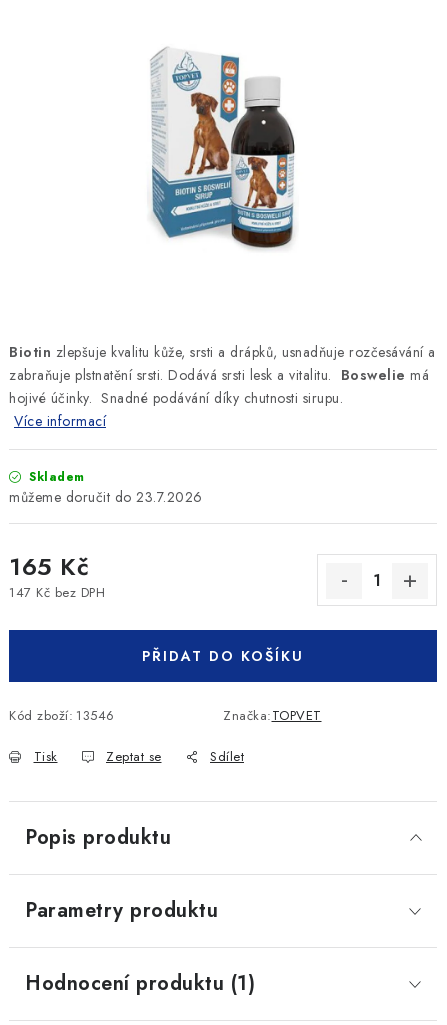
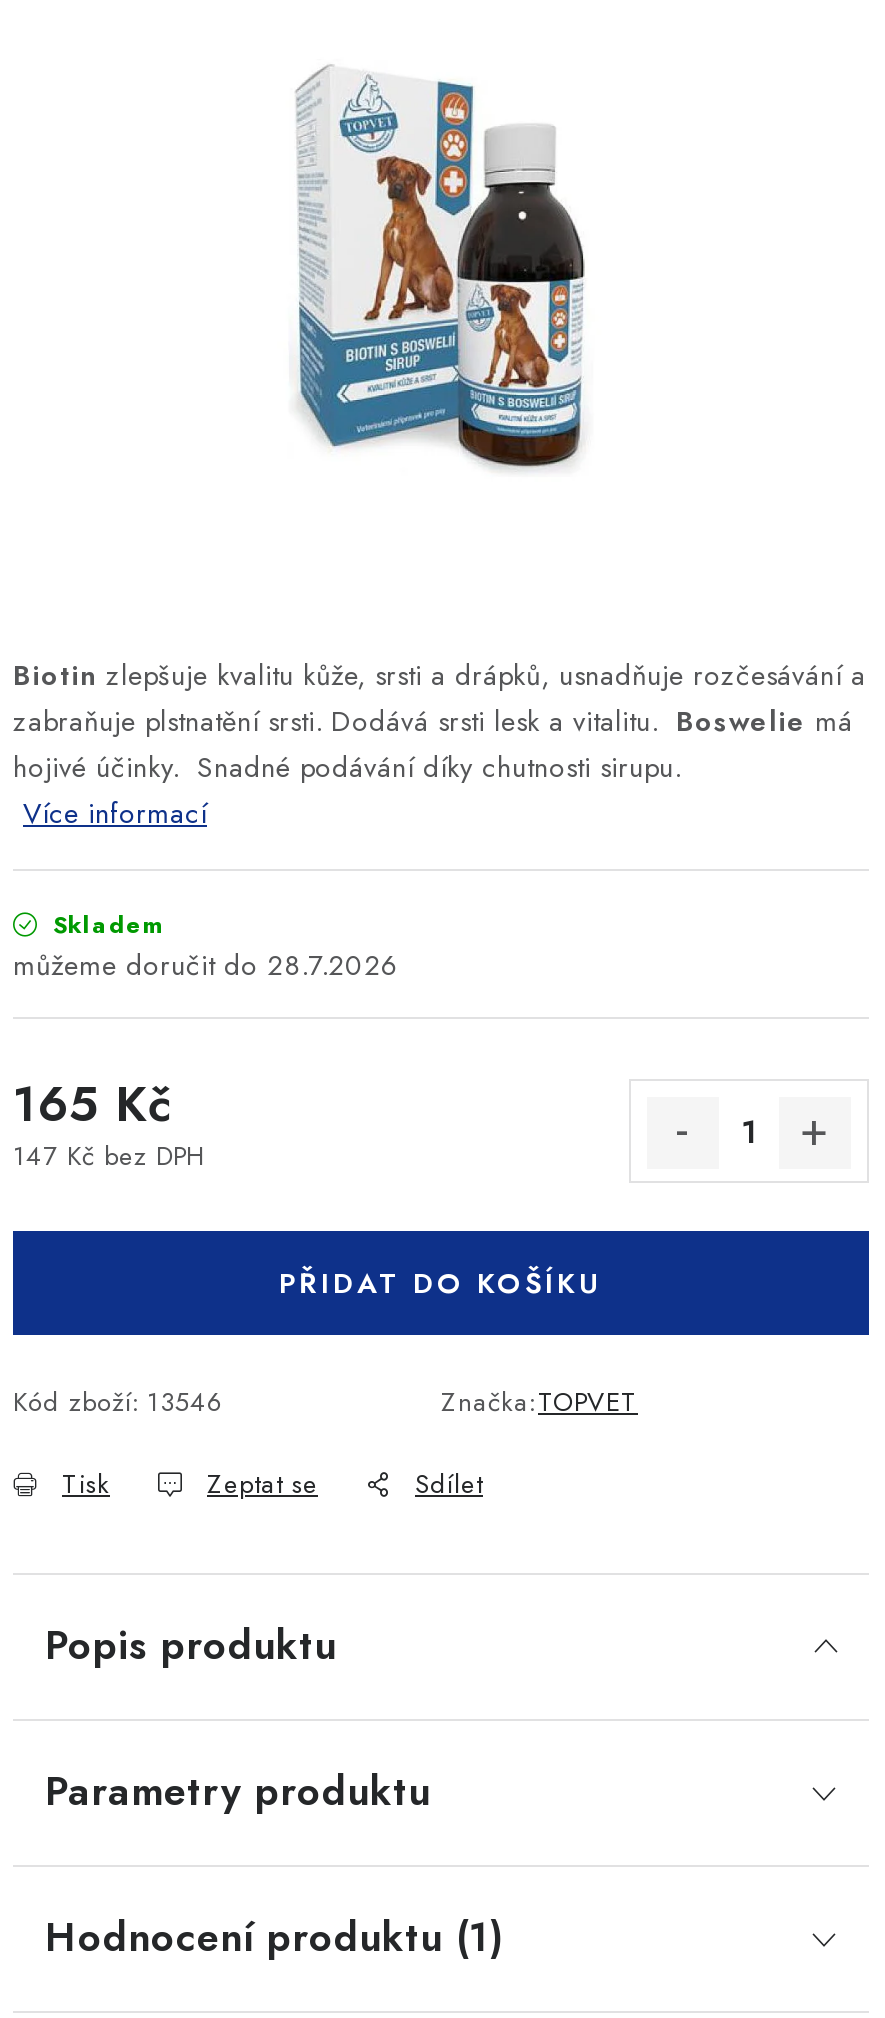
[136,487,202,507] 23.7.2026 -> [267,945,400,985] 28.7.2026

